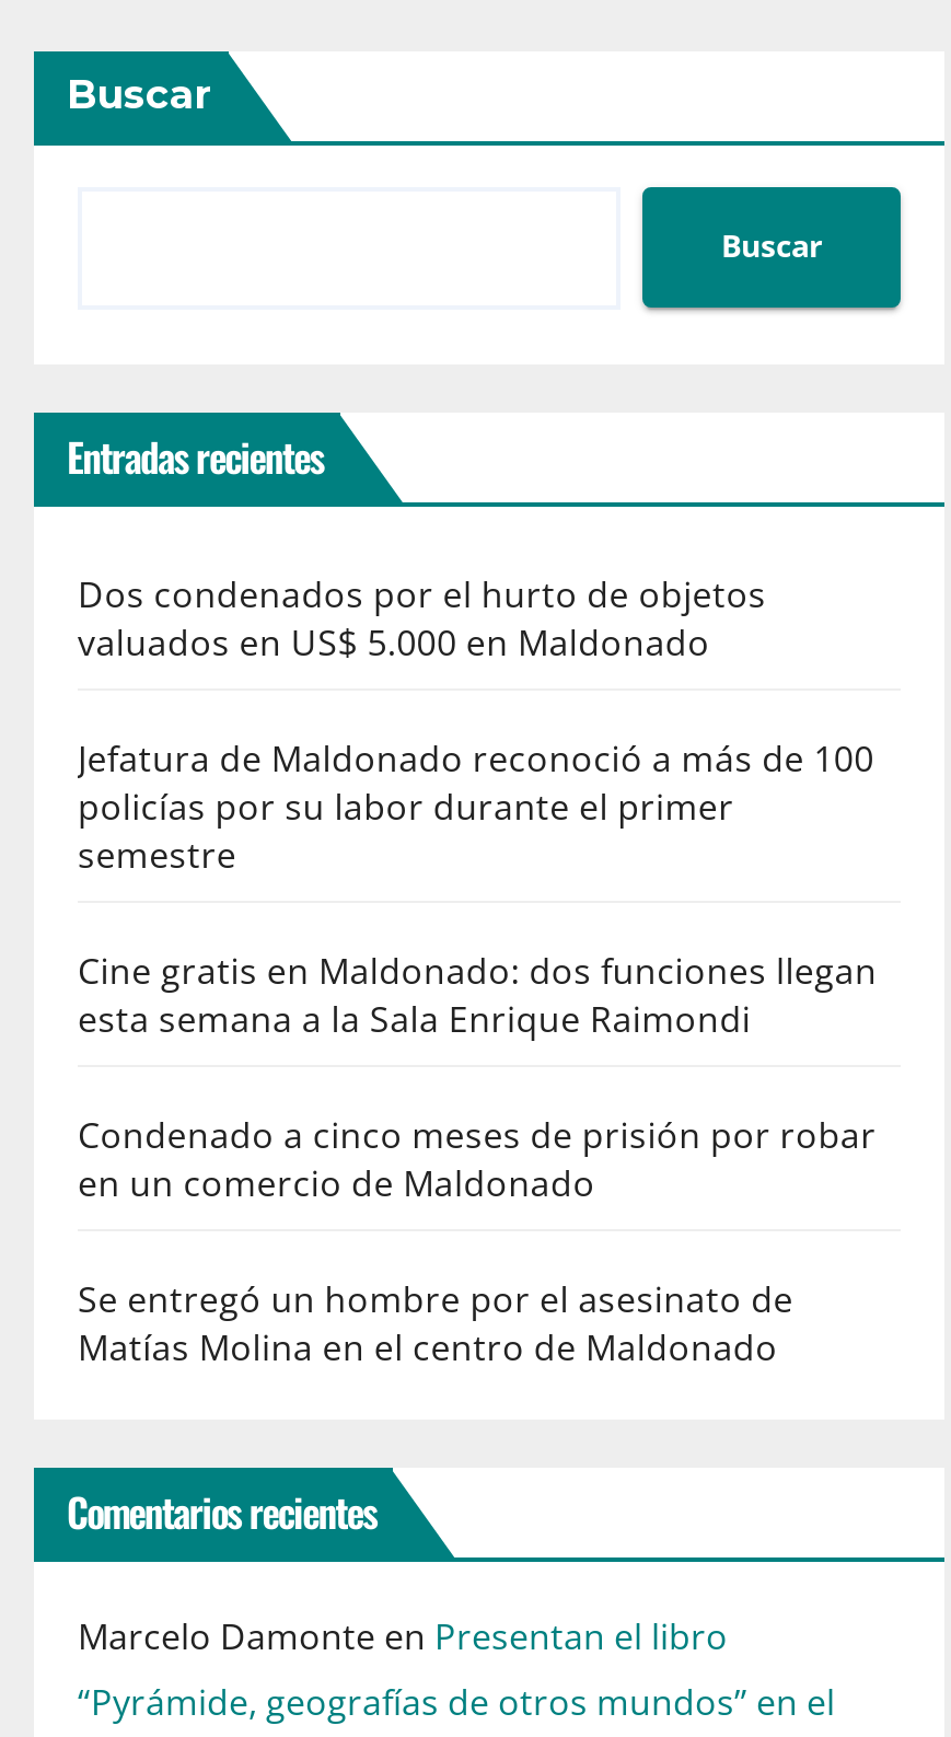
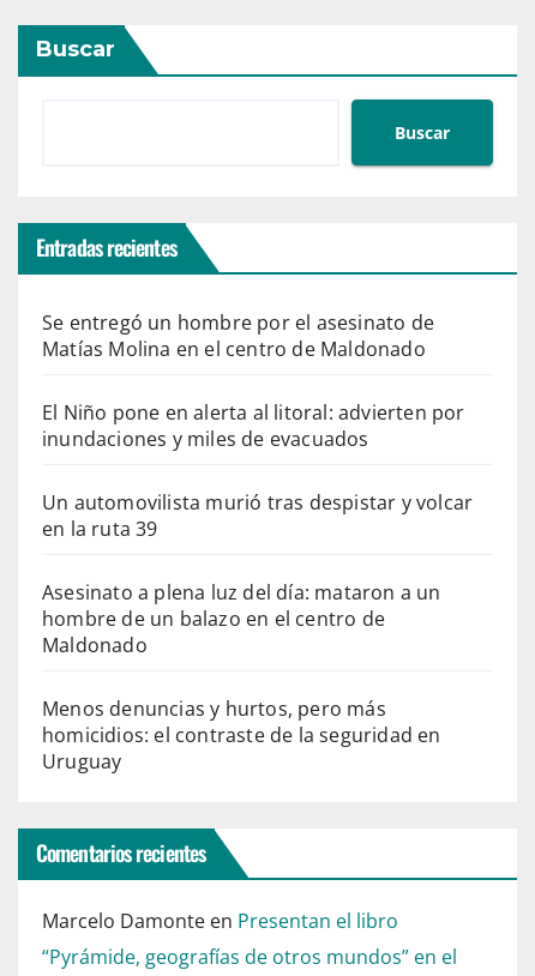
[78,569,877,1206] Dos condenados por el hurto de objetos | valuados en US$ 5.000 en Maldonado | Jefatura de Maldonado reconoció a más de 100 | policías por su labor durante el primer | semestre | Cine gratis en Maldonado: dos funciones llegan | esta semana a la Sala Enrique Raimondi | Condenado a cinco meses de prisión por robar | en un comercio de Maldonado -> none
moved [78,1274,793,1370] -> [42,310,434,363]: Se entregó un hombre por el asesinato de | Matías Molina en el centro de Maldonado
none -> [42,400,473,775] El Niño pone en alerta al litoral: advierten por | inundaciones y miles de evacuados | Un automovilista murió tras despistar y volcar | en la ruta 39 | Asesinato a plena luz del día: mataron a un | hombre de un balazo en el centro de | Maldonado | Menos denuncias y hurtos, pero más | homicidios: el contraste de la seguridad en | Uruguay

